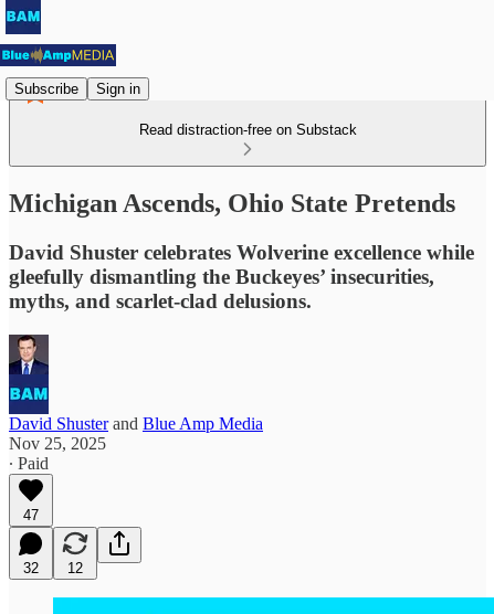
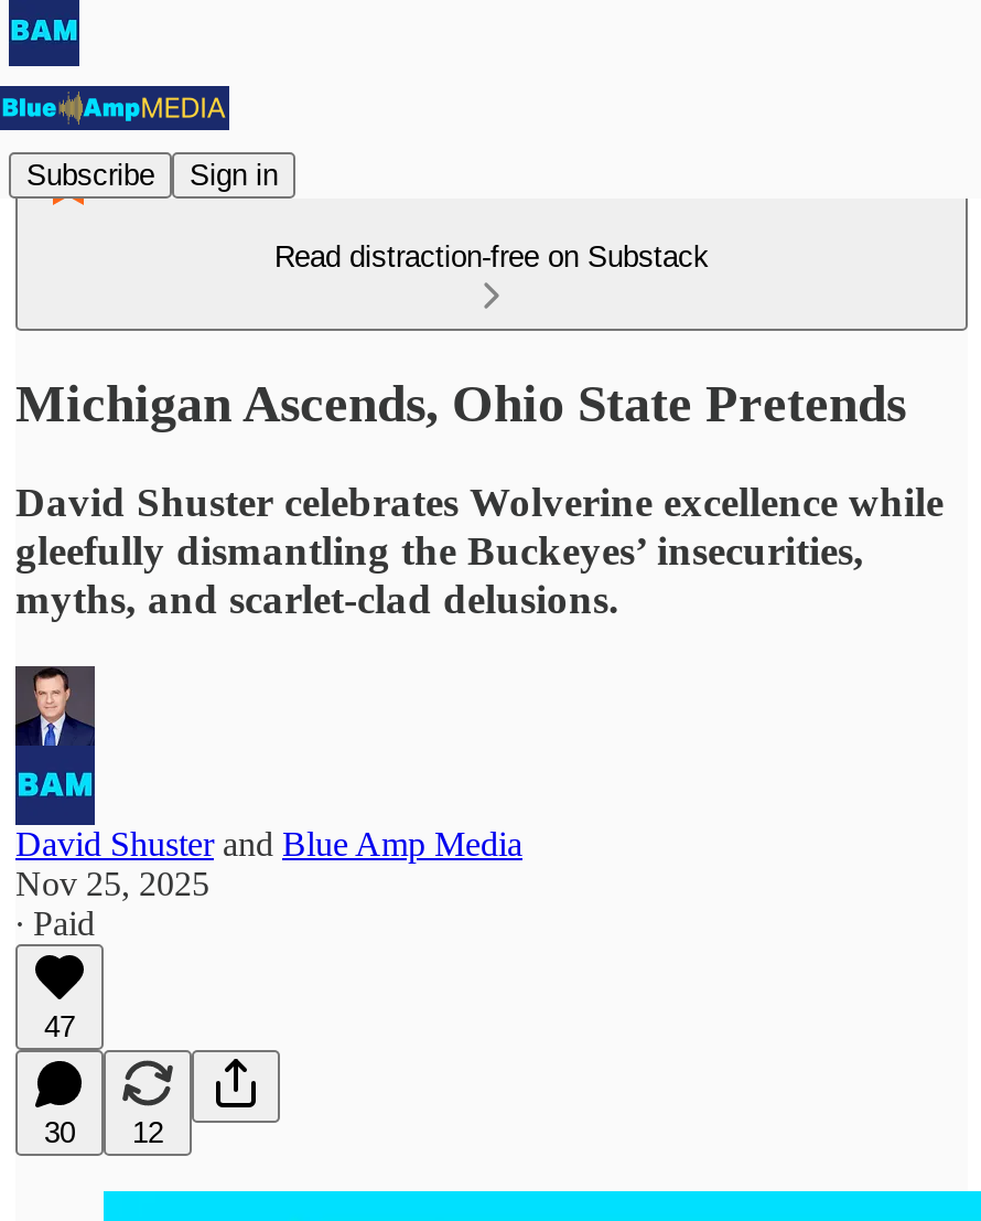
[23,559,83,576] 32 12 -> [44,1115,163,1148] 30 12

